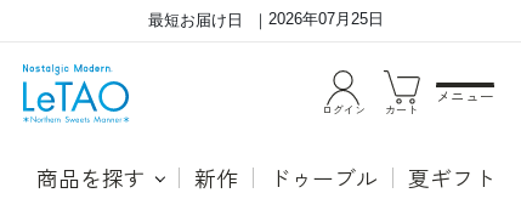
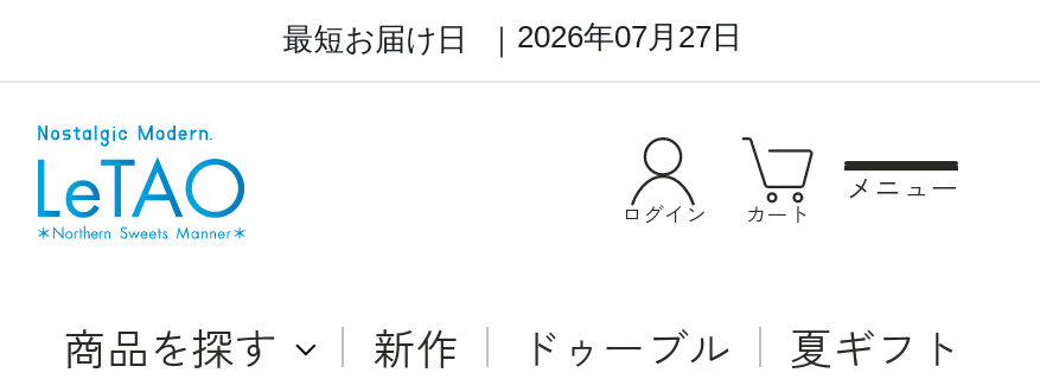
[148,10,384,29] 最短お届け日 2026年07月25日 -> [282,20,742,57] 最短お届け日 2026年07月27日

